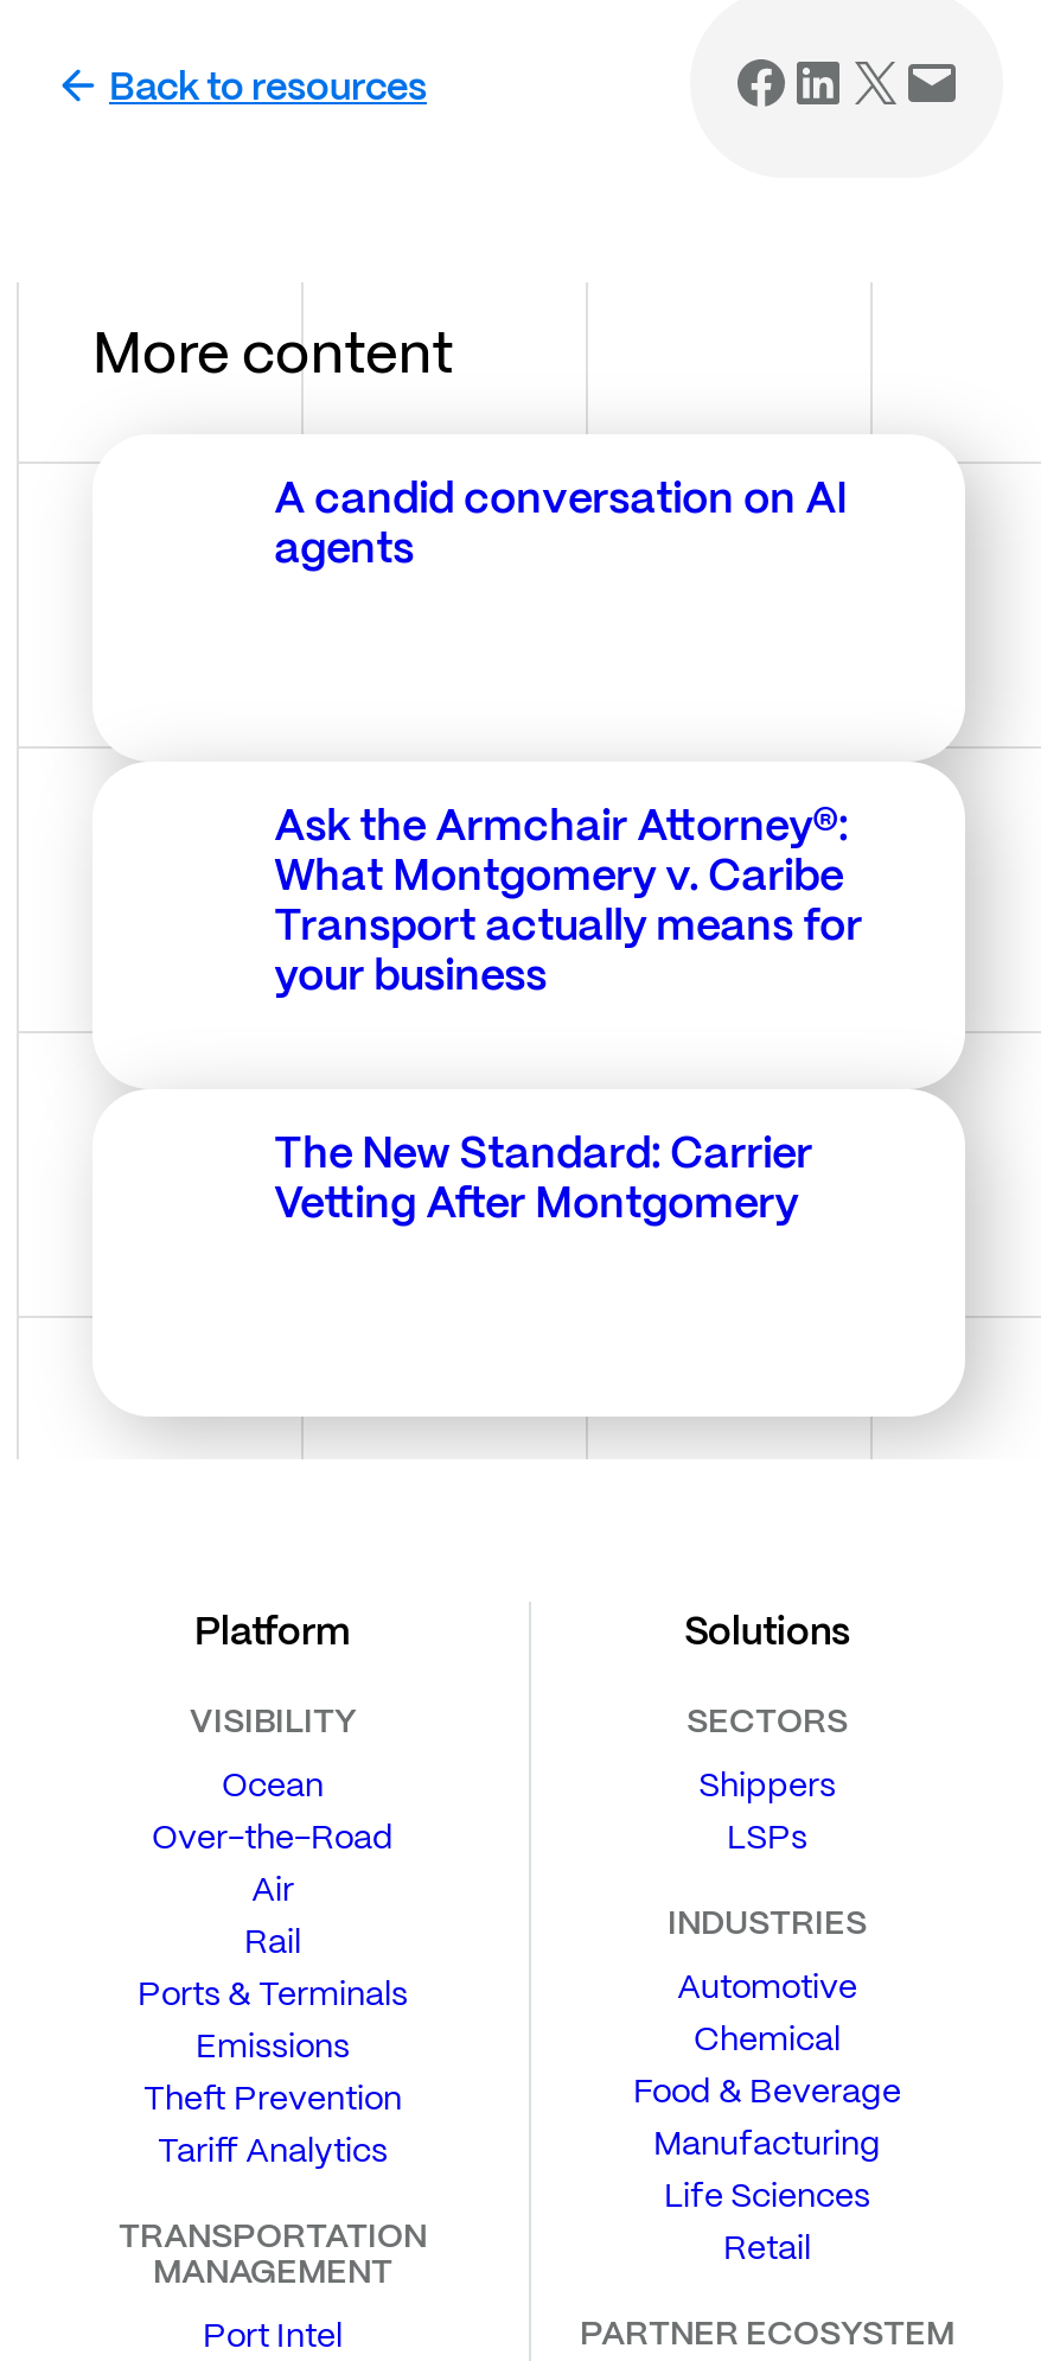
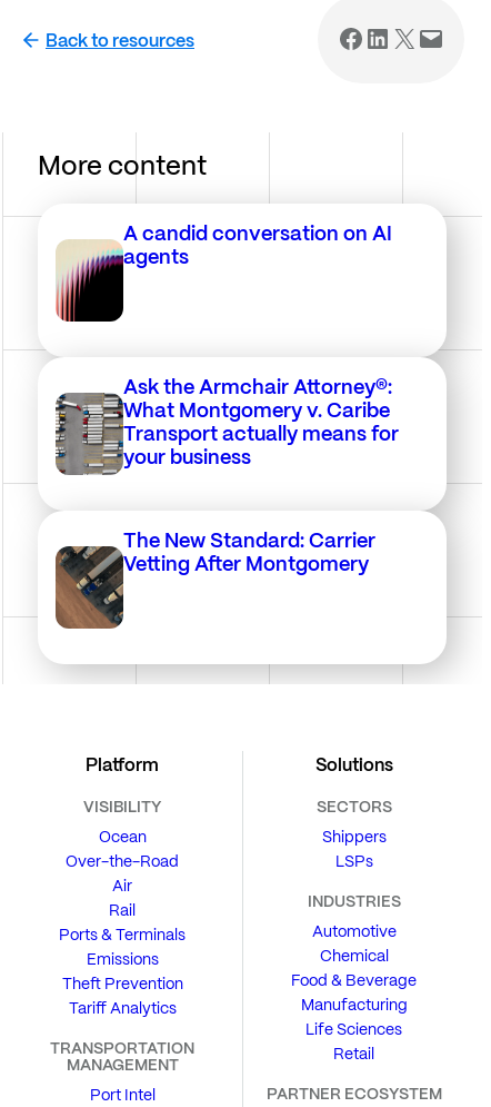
none -> [54,239,124,323] [image]
none -> [54,392,120,476] [image]
none -> [54,545,124,630] [image]

